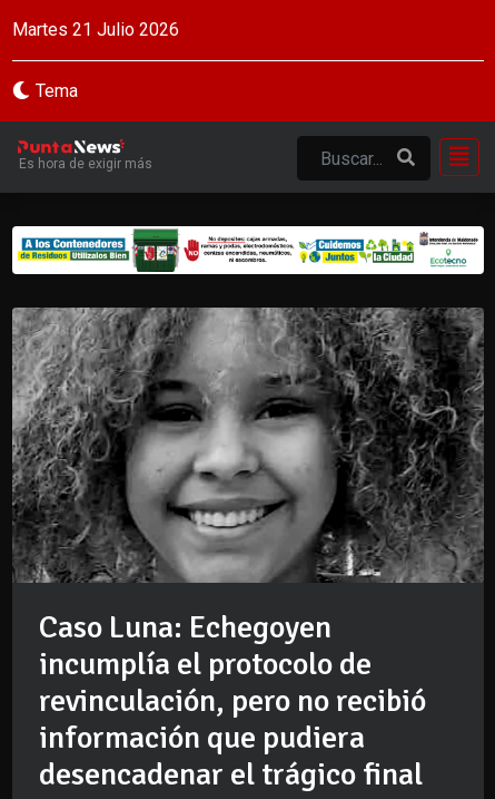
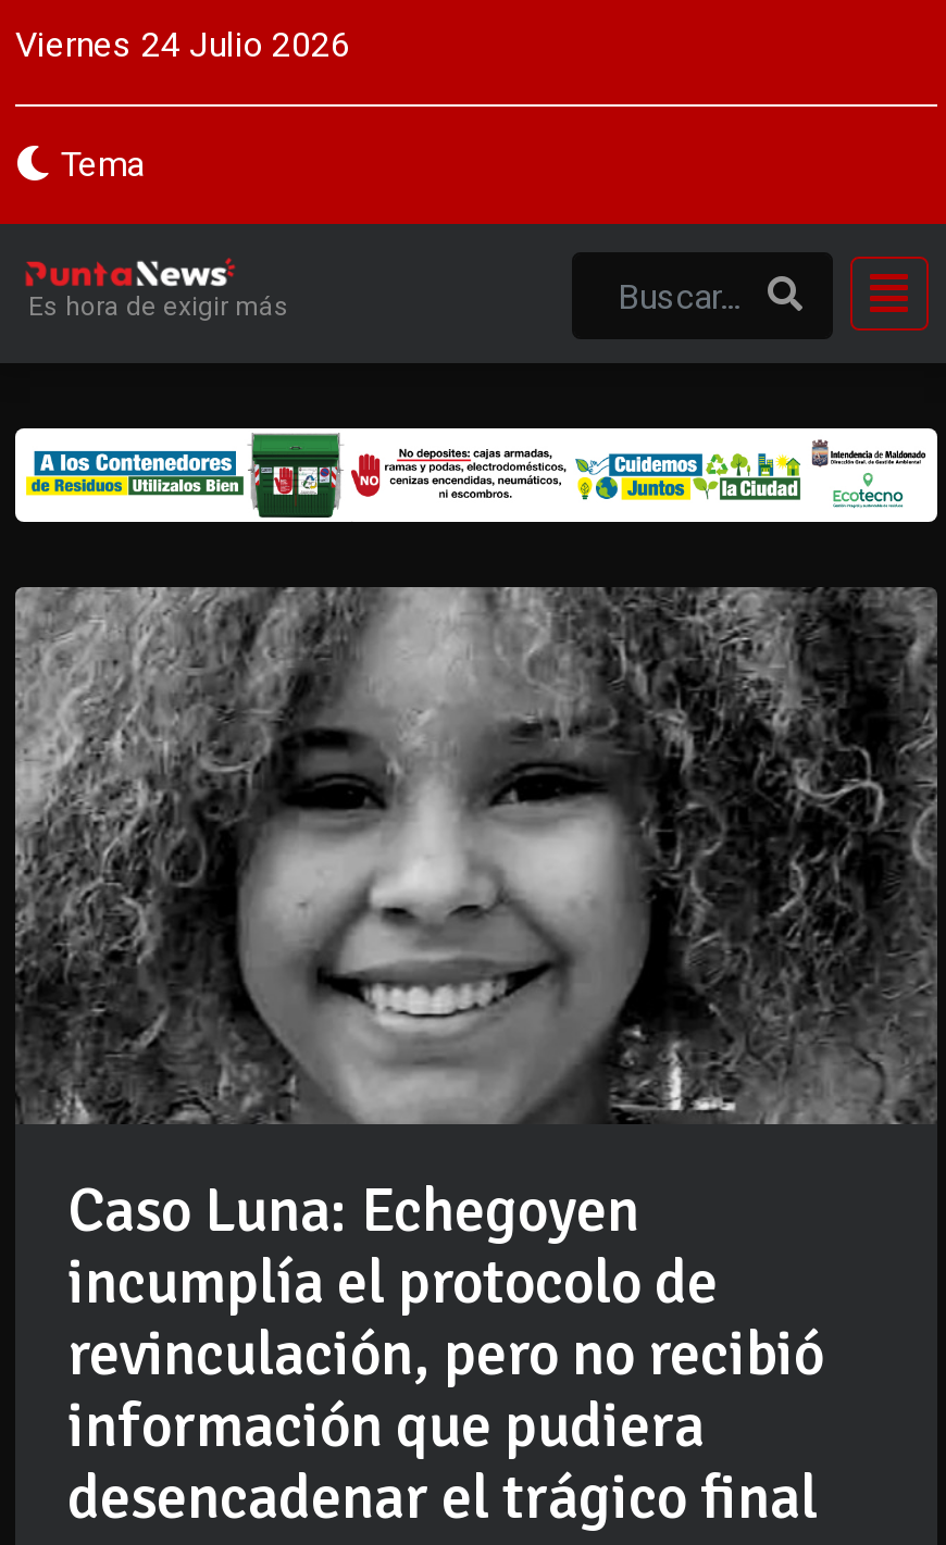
[12,19,179,40] Martes 21 Julio 2026 -> [15,24,350,65] Viernes 24 Julio 2026

